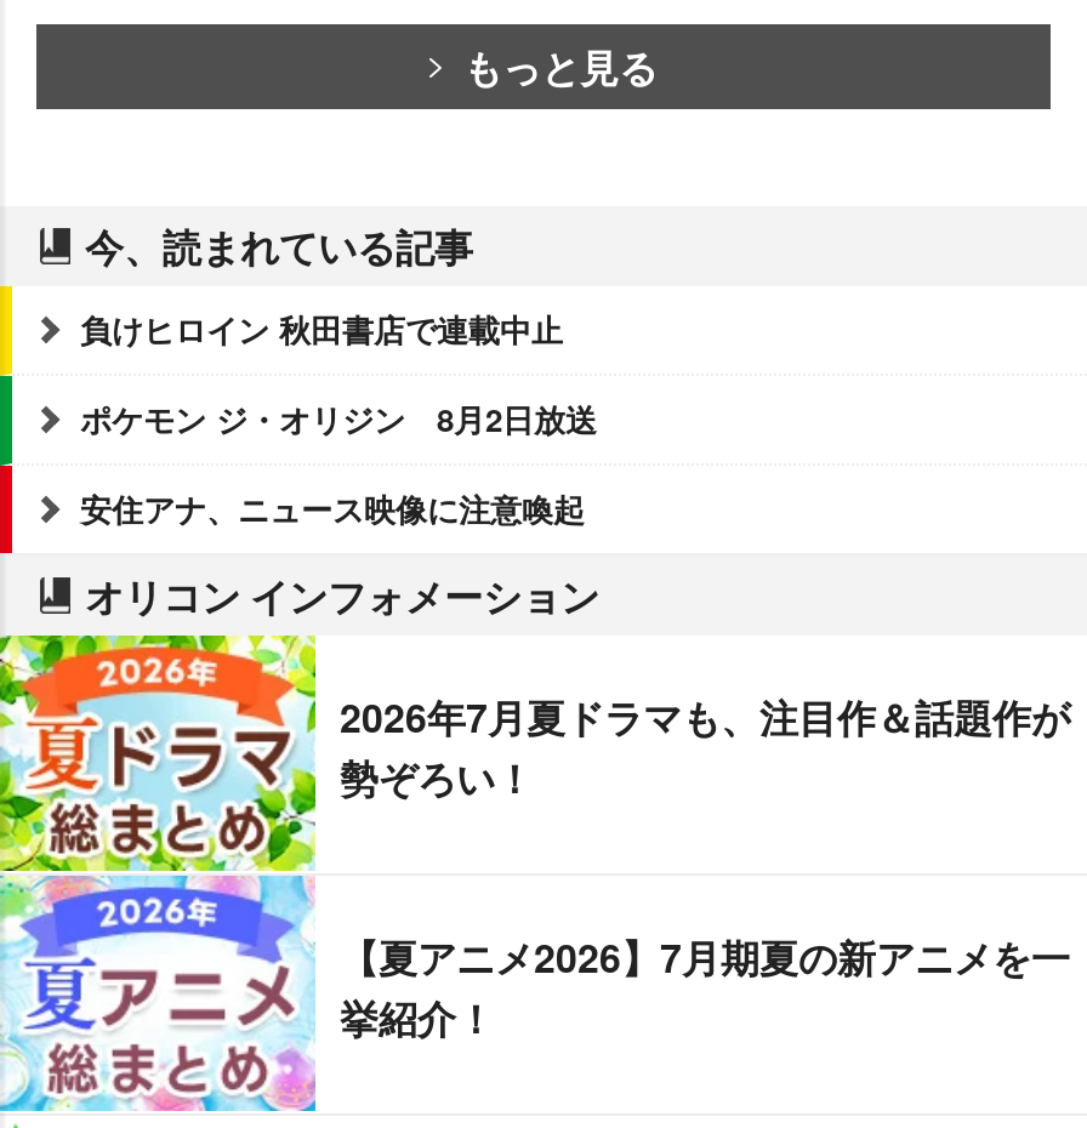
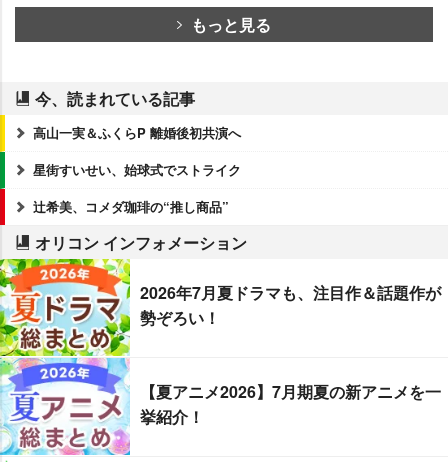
[80,305,563,351] 負けヒロイン 秋田書店で連載中止 -> [33,123,241,142] 高山一実＆ふくらP 離婚後初共演へ
[80,394,597,441] ポケモン ジ・オリジン 8月2日放送 -> [33,160,241,179] 星街すいせい、始球式でストライク
[80,484,585,530] 安住アナ、ニュース映像に注意喚起 -> [33,197,229,216] 辻希美、コメダ珈琲の“推し商品”

